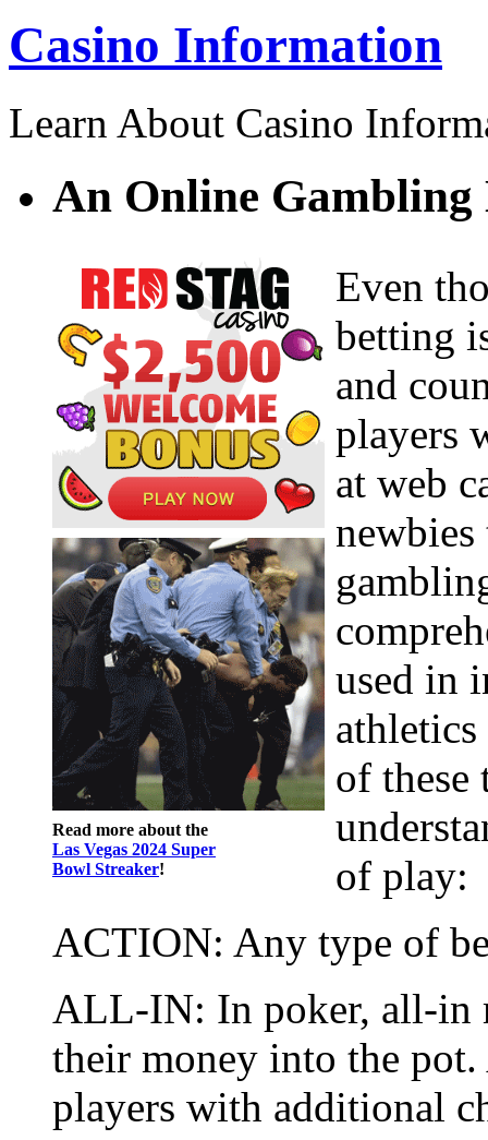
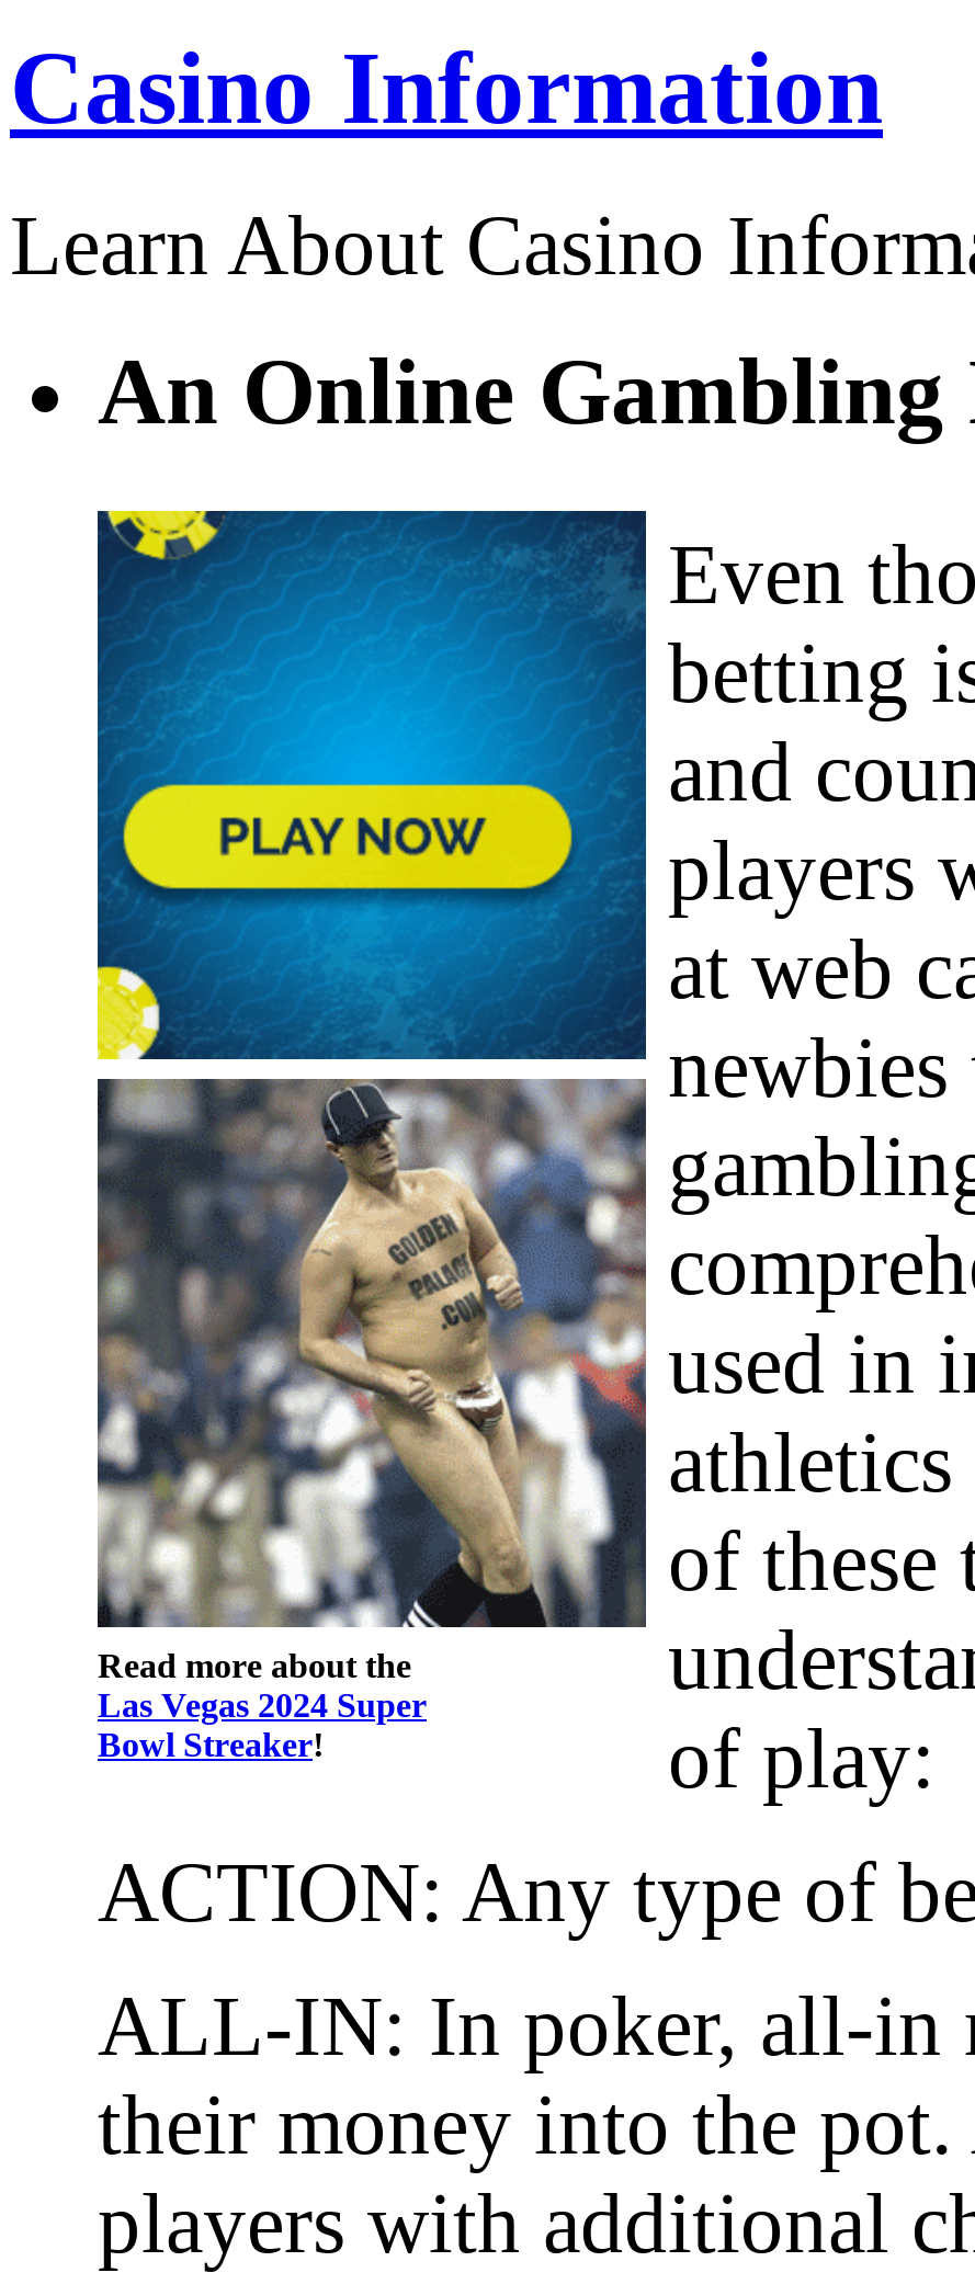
[52,255,325,528] [image] -> [95,509,648,1061] [image]
[51,538,326,812] [image] -> [98,1077,646,1629] [image]

